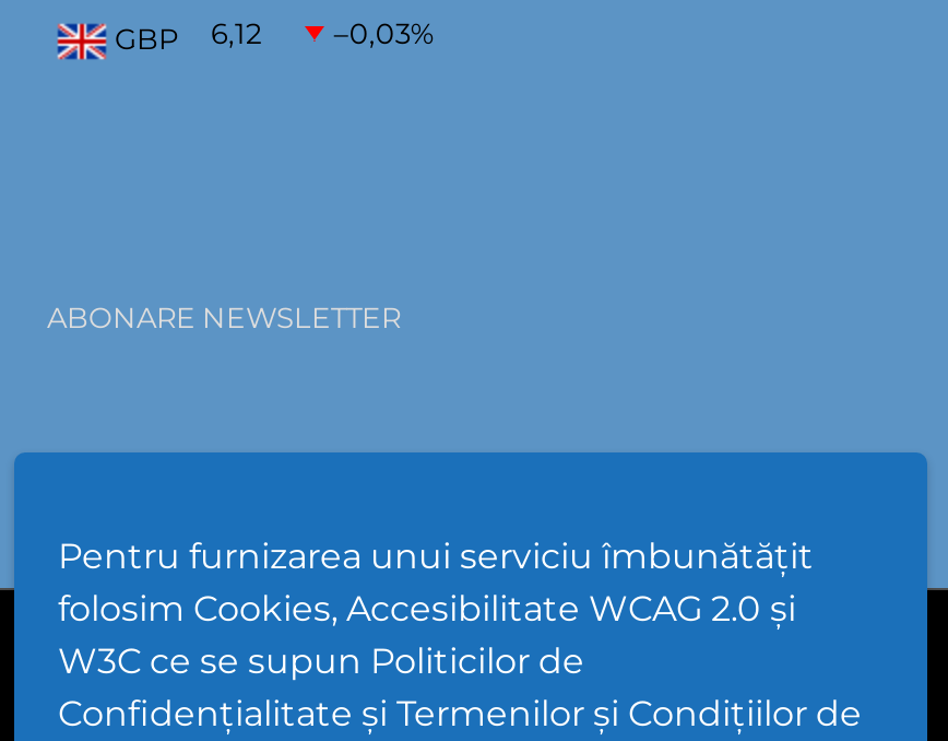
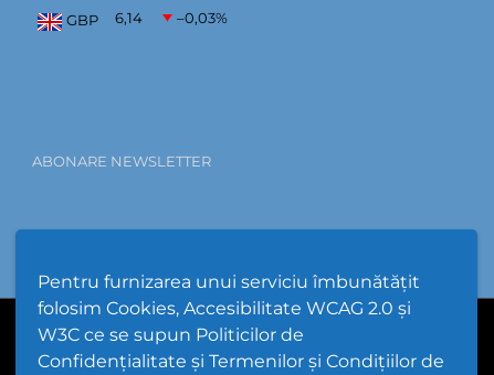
[211,15,261,50] 6,12 -> [115,9,143,26] 6,14

